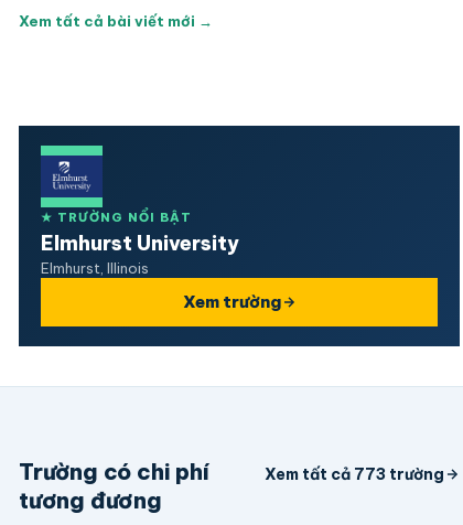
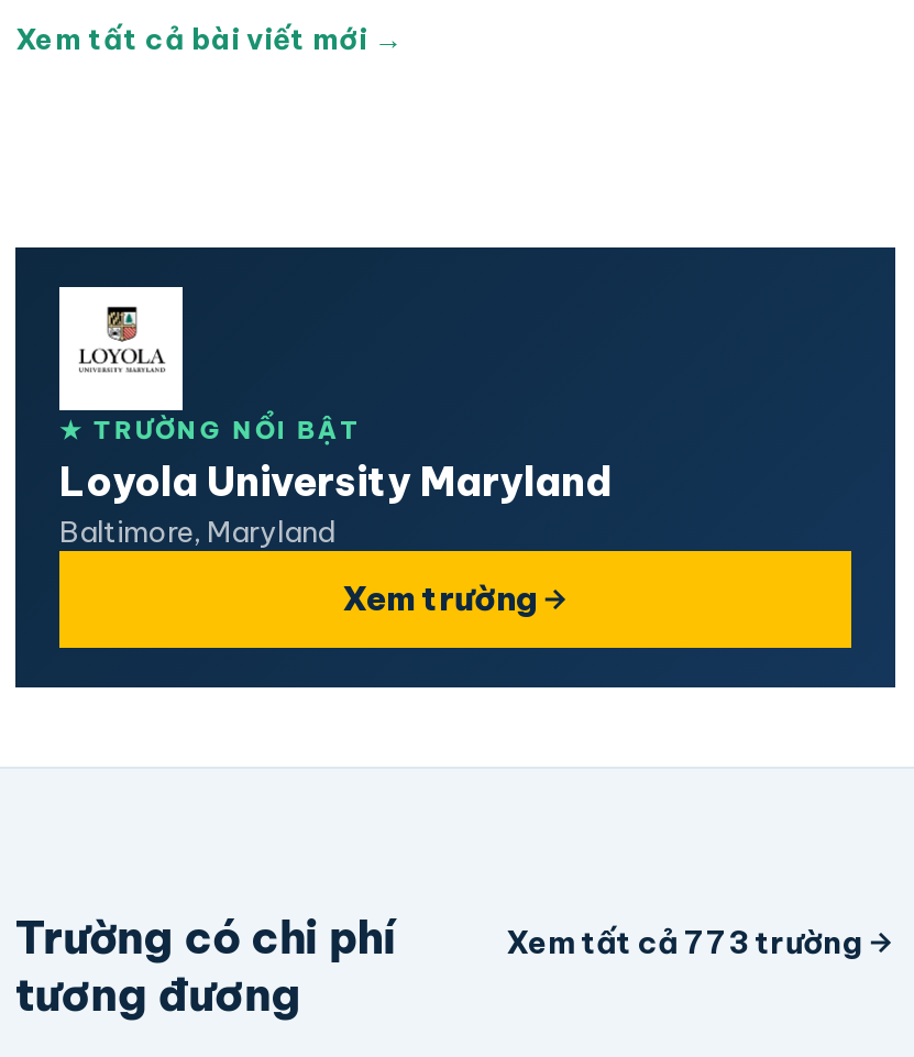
[40,144,239,277] [image] | Elmhurst University | Elmhurst, Illinois -> [57,285,612,549] [image] | Loyola University Maryland | Baltimore, Maryland

